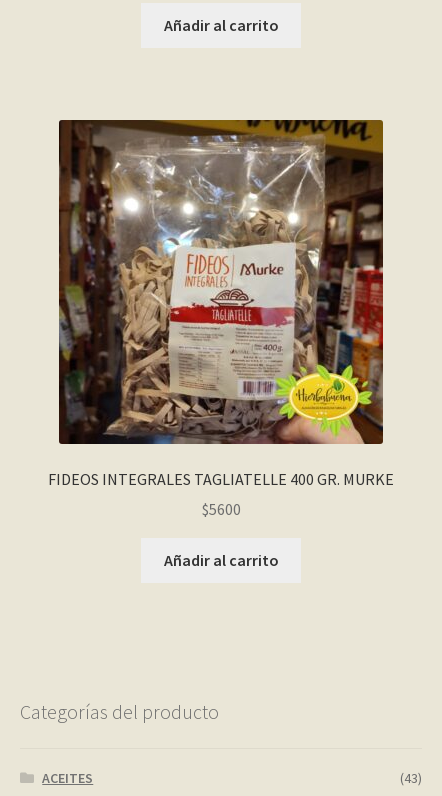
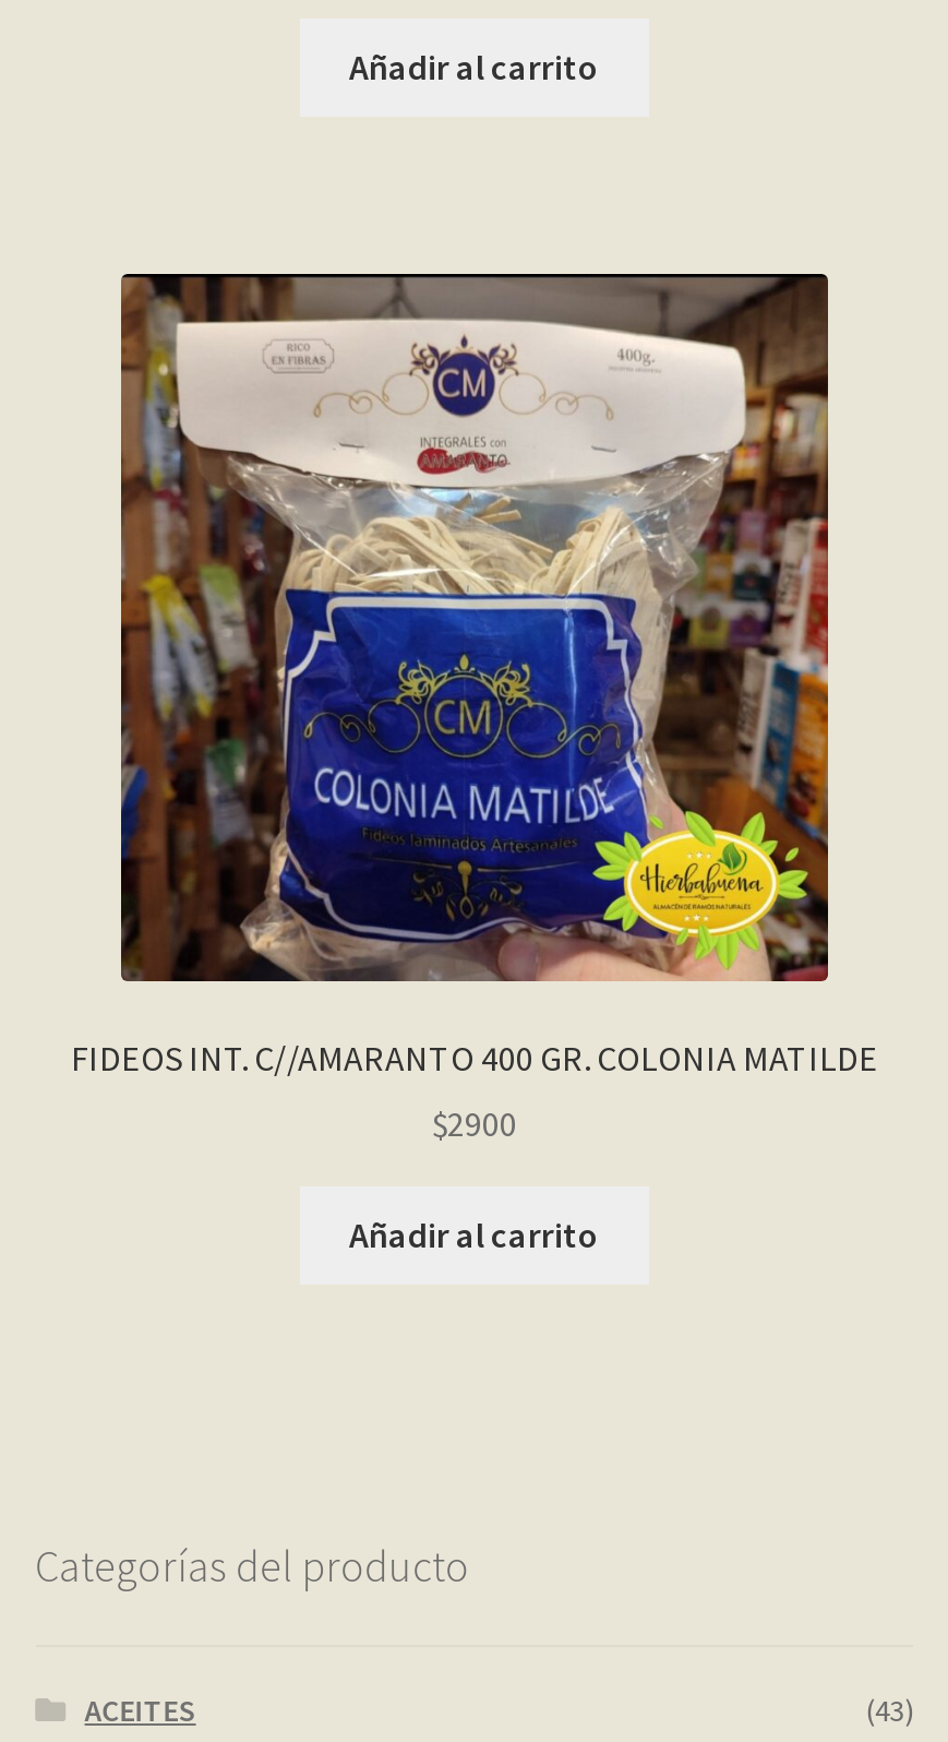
[48,119,394,488] [image] | FIDEOS INTEGRALES TAGLIATELLE 400 GR. MURKE -> [71,272,878,1078] [image] | FIDEOS INT. C//AMARANTO 400 GR. COLONIA MATILDE
[201,499,240,519] $5600 -> [432,1102,517,1145] $2900

